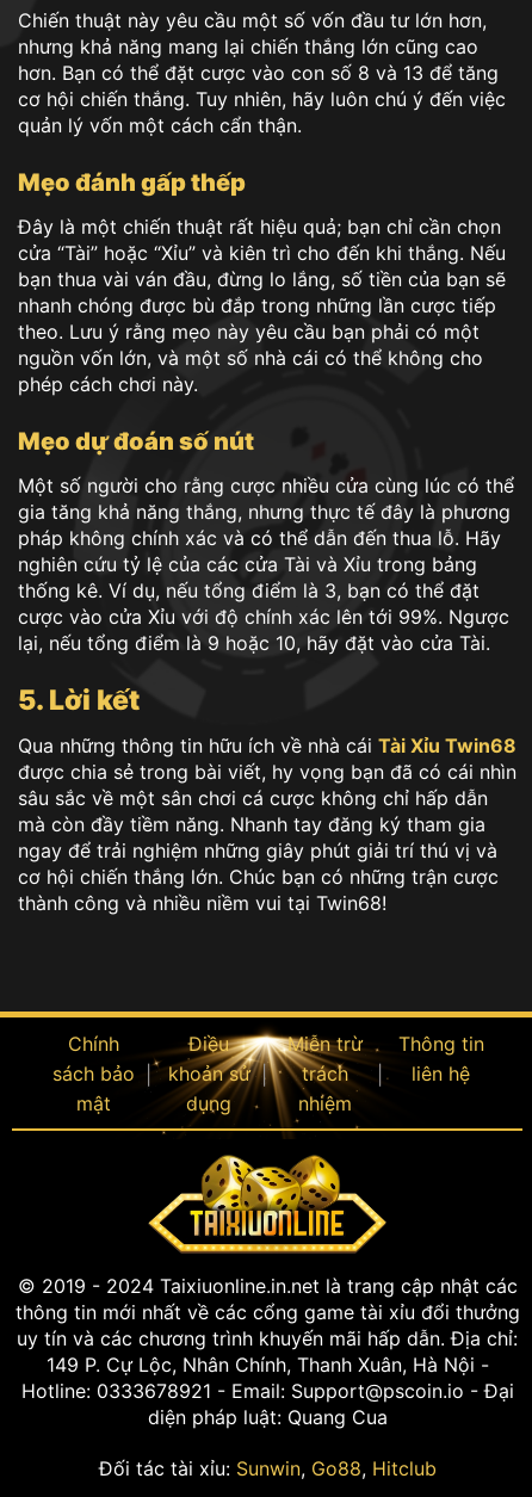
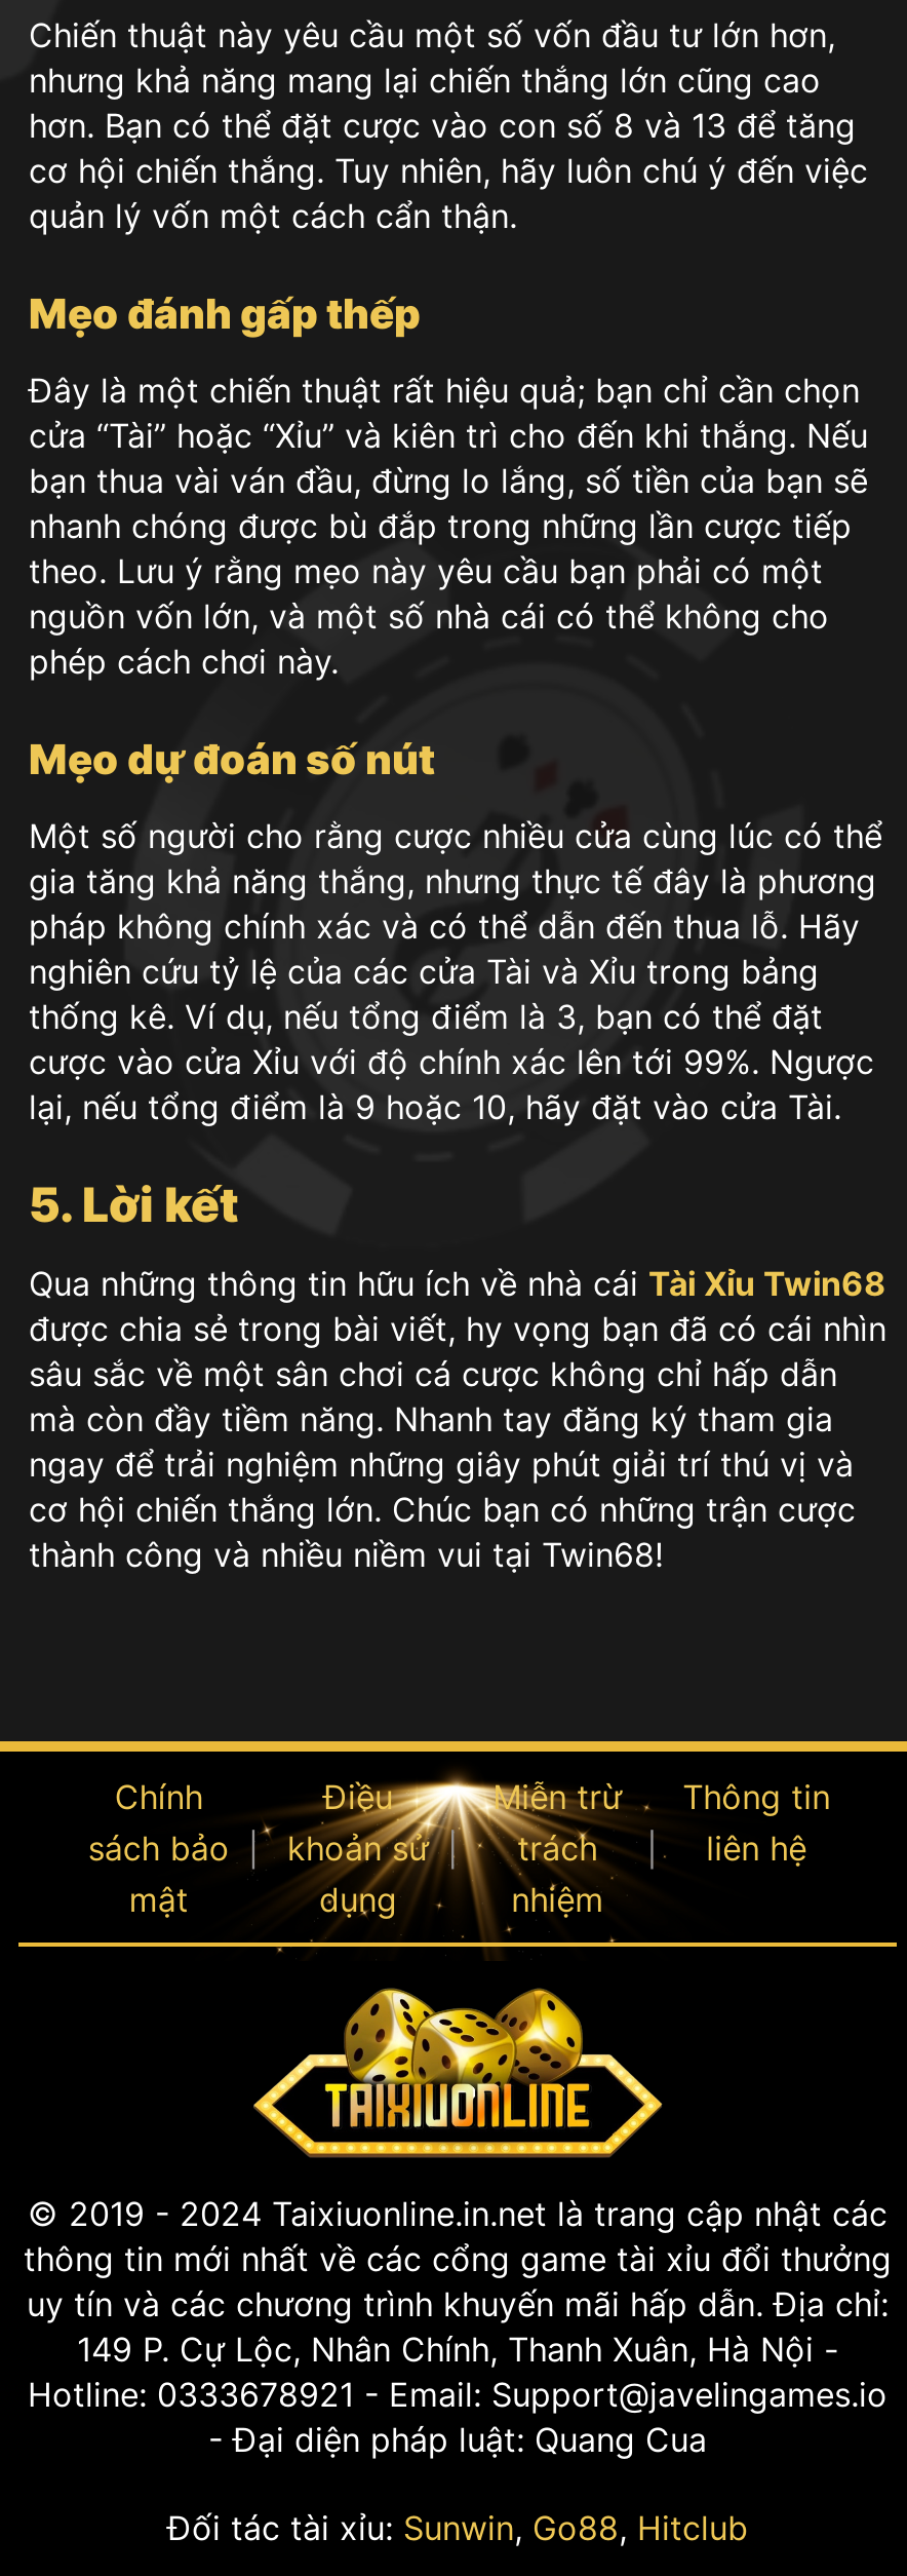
[21,1379,514,1429] Hotline: 0333678921 - Email: Support@pscoin.io - Đại | diện pháp luật: Quang Cua -> [28,2374,888,2460] Hotline: 0333678921 - Email: Support@javelingames.io | - Đại diện pháp luật: Quang Cua

